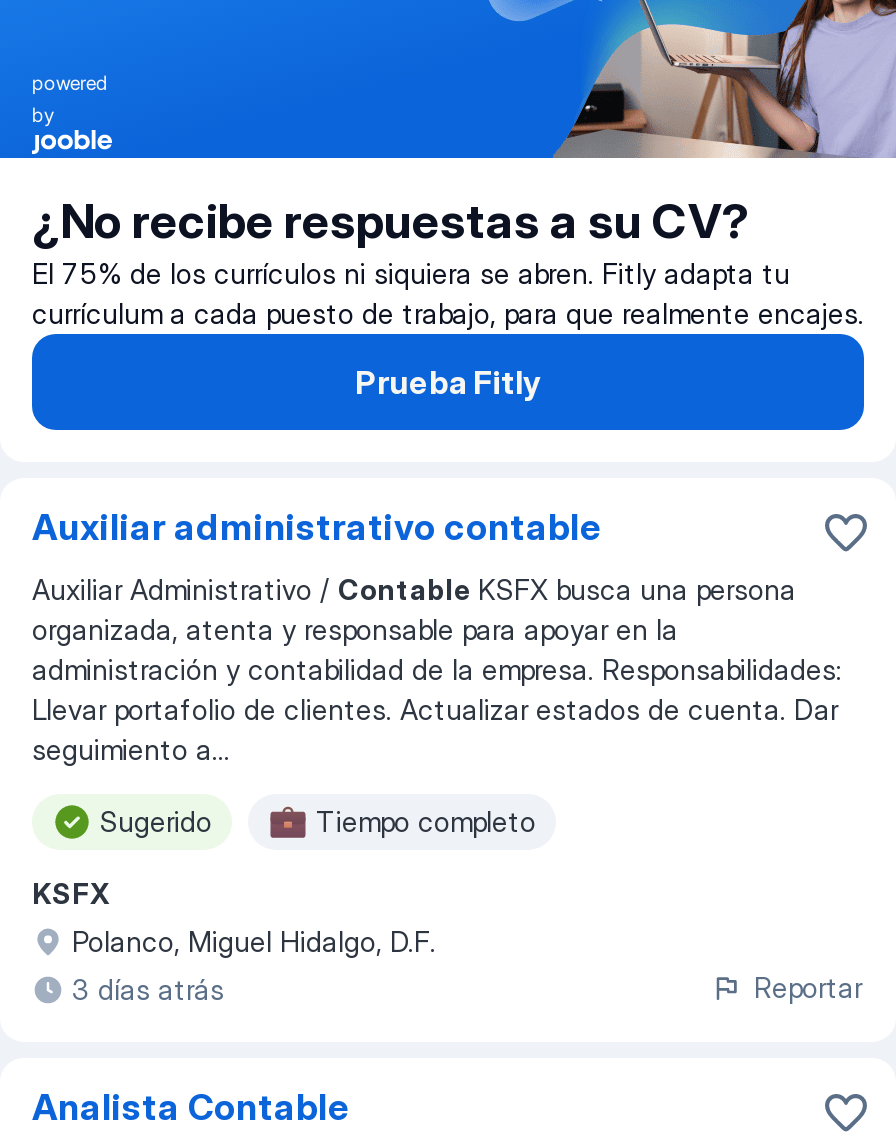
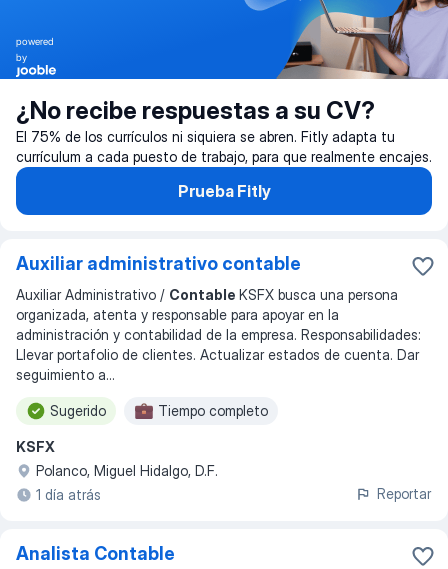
[72,972,224,1006] 3 días atrás -> [36,486,101,503] 1 día atrás

